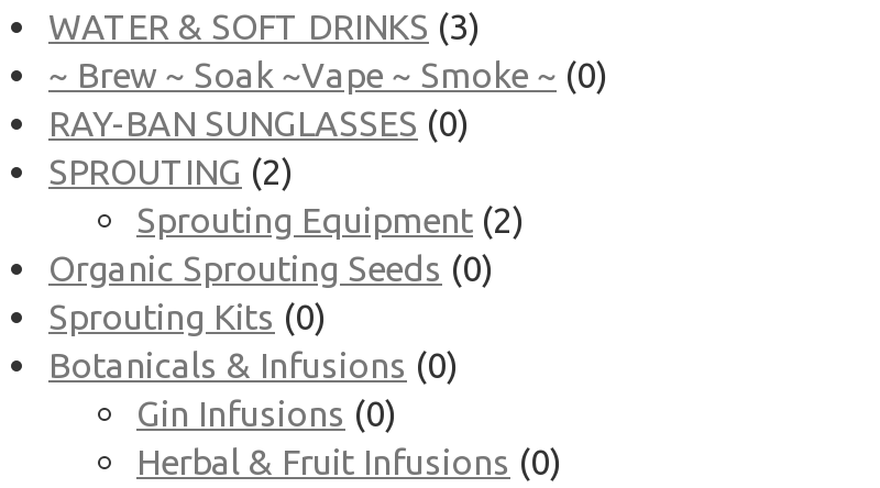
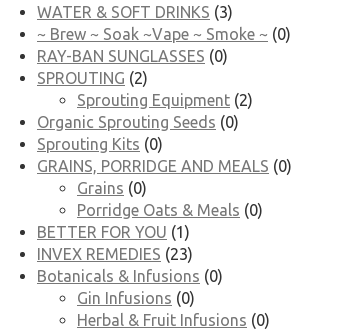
none -> [37,157,292,263] GRAINS, PORRIDGE AND MEALS (0) | Grains (0) | Porridge Oats & Meals (0) | BETTER FOR YOU (1) | INVEX REMEDIES (23)

